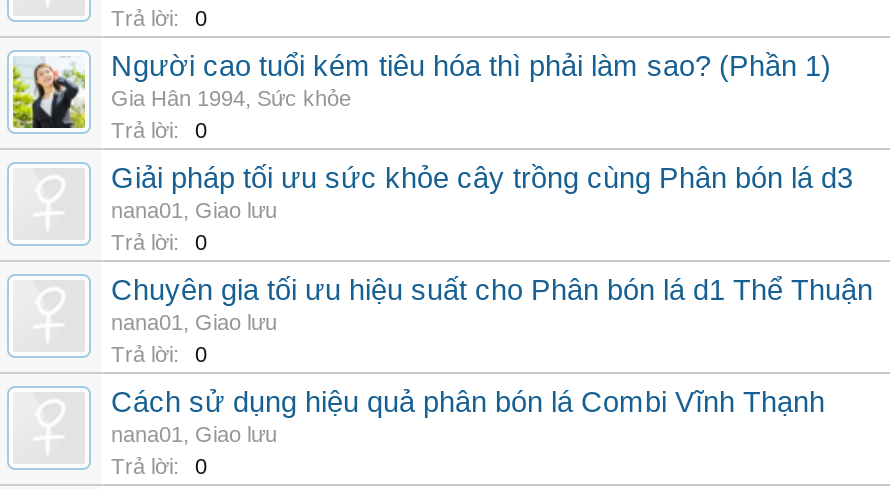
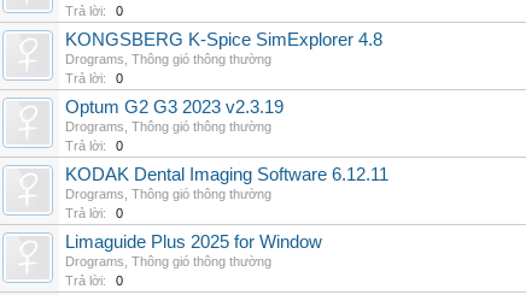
[11,58,87,130] [image] -> none
[111,50,831,110] Người cao tuổi kém tiêu hóa thì phải làm sao? (Phần 1) | Gia Hân 1994, Sức khỏe -> [65,30,382,66] KONGSBERG K-Spice SimExplorer 4.8 | Drograms, Thông gió thông thường
[111,162,853,222] Giải pháp tối ưu sức khỏe cây trồng cùng Phân bón lá d3 | nana01, Giao lưu -> [65,98,284,134] Optum G2 G3 2023 v2.3.19 | Drograms, Thông gió thông thường
[111,274,873,334] Chuyên gia tối ưu hiệu suất cho Phân bón lá d1 Thể Thuận | nana01, Giao lưu -> [65,165,388,201] KODAK Dental Imaging Software 6.12.11 | Drograms, Thông gió thông thường
[111,386,825,446] Cách sử dụng hiệu quả phân bón lá Combi Vĩnh Thạnh | nana01, Giao lưu -> [65,232,322,269] Limaguide Plus 2025 for Window | Drograms, Thông gió thông thường

